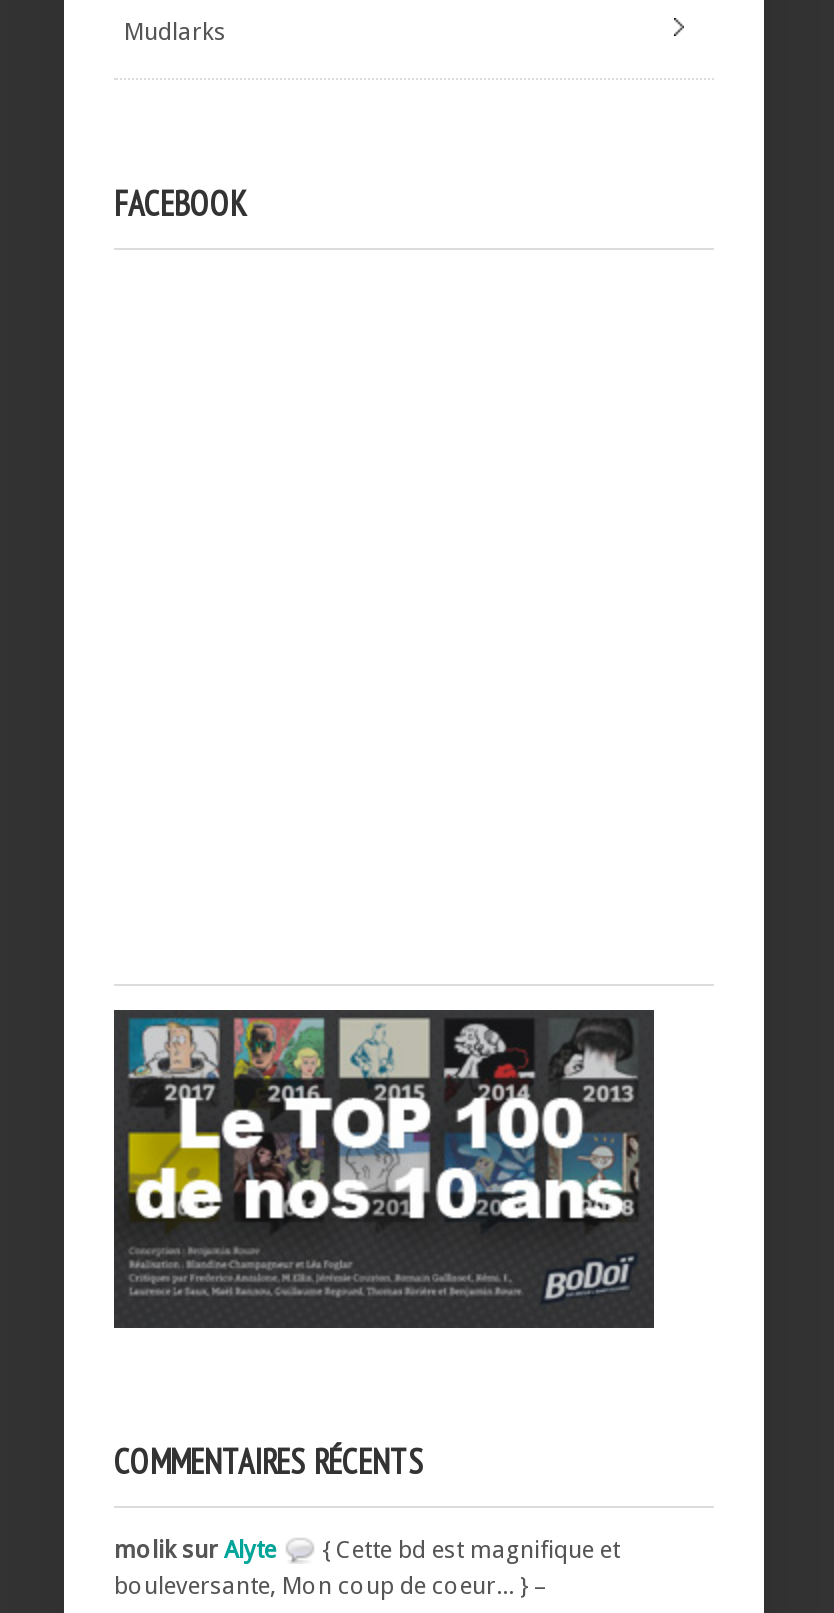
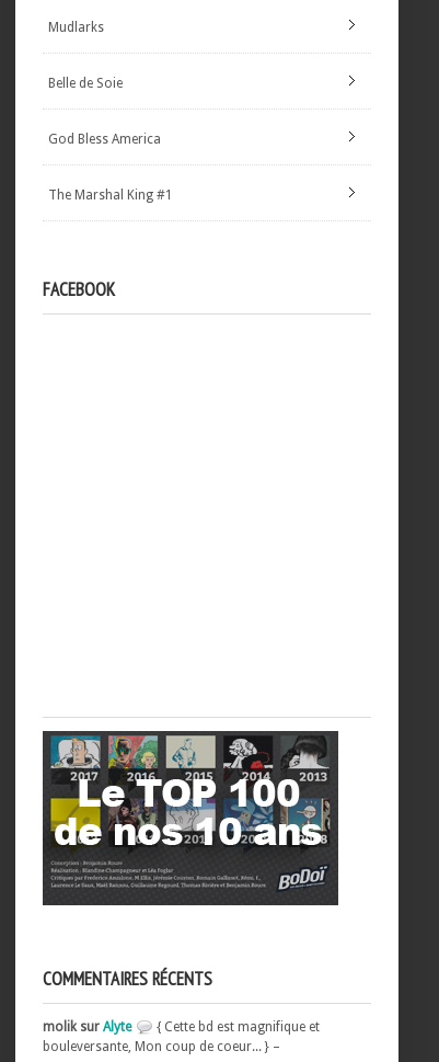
none -> [48,75,123,91] Belle de Soie
none -> [48,131,161,147] God Bless America
none -> [48,187,173,203] The Marshal King #1

